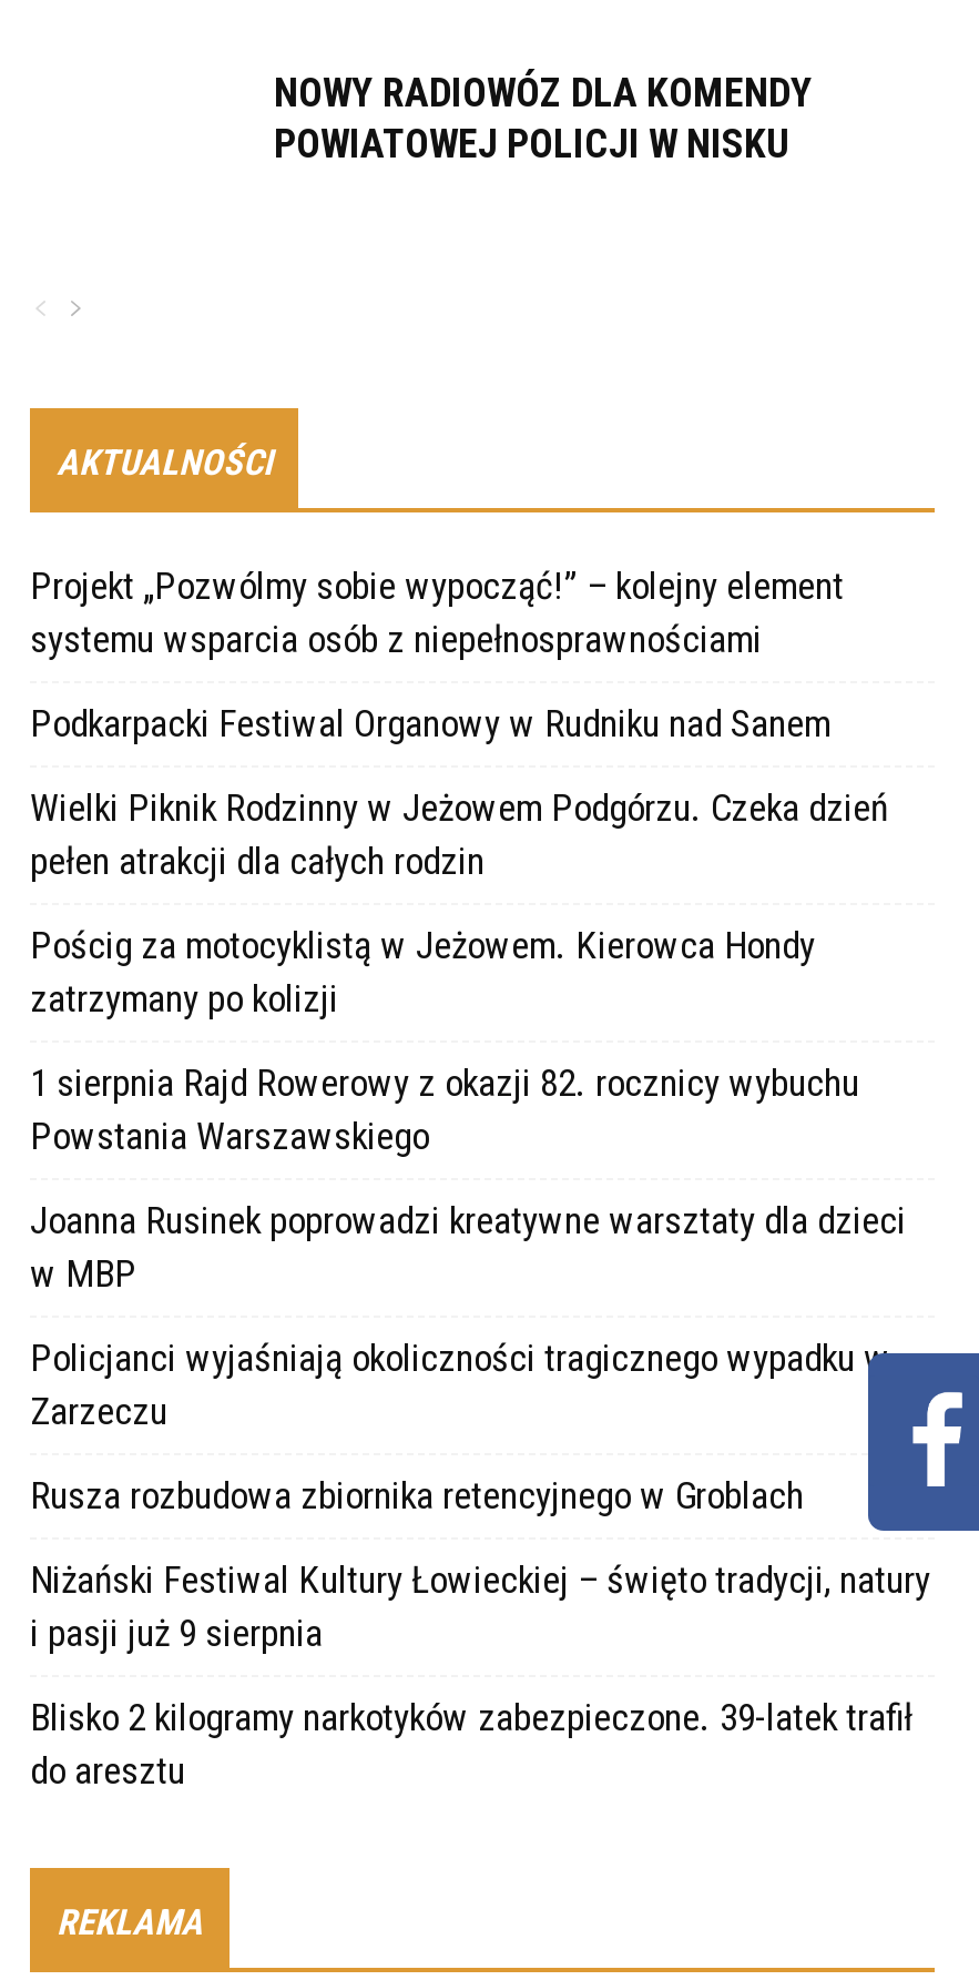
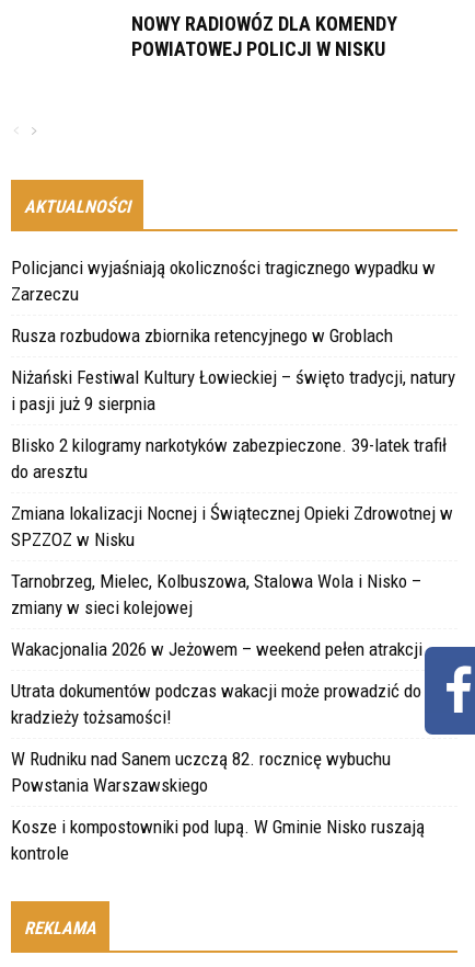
[30,563,906,1296] Projekt „Pozwólmy sobie wypocząć!” – kolejny element | systemu wsparcia osób z niepełnosprawnościami | Podkarpacki Festiwal Organowy w Rudniku nad Sanem | Wielki Piknik Rodzinny w Jeżowem Podgórzu. Czeka dzień | pełen atrakcji dla całych rodzin | Pościg za motocyklistą w Jeżowem. Kierowca Hondy | zatrzymany po kolizji | 1 sierpnia Rajd Rowerowy z okazji 82. rocznicy wybuchu | Joanna Rusinek poprowadzi kreatywne warsztaty dla dzieci | w MBP -> none
moved [30,1114,429,1158] -> [11,774,208,796]: Powstania Warszawskiego
moved [30,1336,930,1793] -> [11,257,455,482]: Policjanci wyjaśniają okoliczności tragicznego wypadku w | Zarzeczu | Rusza rozbudowa zbiornika retencyjnego w Groblach | Niżański Festiwal Kultury Łowieckiej – święto tradycji, natury | i pasji już 9 sierpnia | Blisko 2 kilogramy narkotyków zabezpieczone. 39-latek trafił | do aresztu
[866,1360,972,1533] [image] -> none
none -> [11,502,453,864] Zmiana lokalizacji Nocnej i Świątecznej Opieki Zdrowotnej w | SPZZOZ w Nisku | Tarnobrzeg, Mielec, Kolbuszowa, Stalowa Wola i Nisko – | zmiany w sieci kolejowej | Wakacjonalia 2026 w Jeżowem – weekend pełen atrakcji | Utrata dokumentów podczas wakacji może prowadzić do | kradzieży tożsamości! | W Rudniku nad Sanem uczczą 82. rocznicę wybuchu | Kosze i kompostowniki pod lupą. W Gminie Nisko ruszają | kontrole

